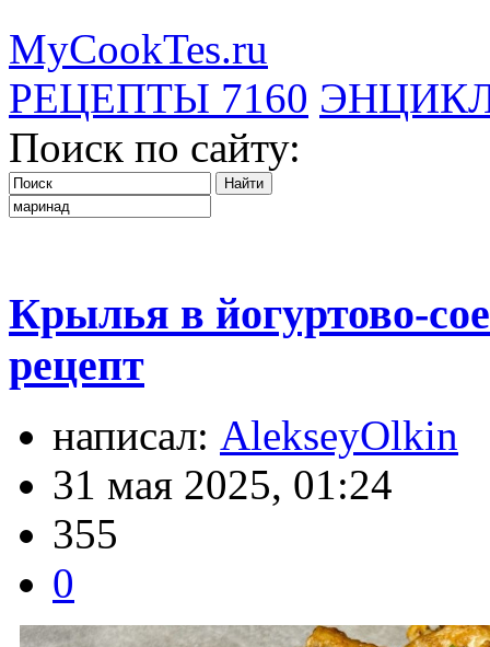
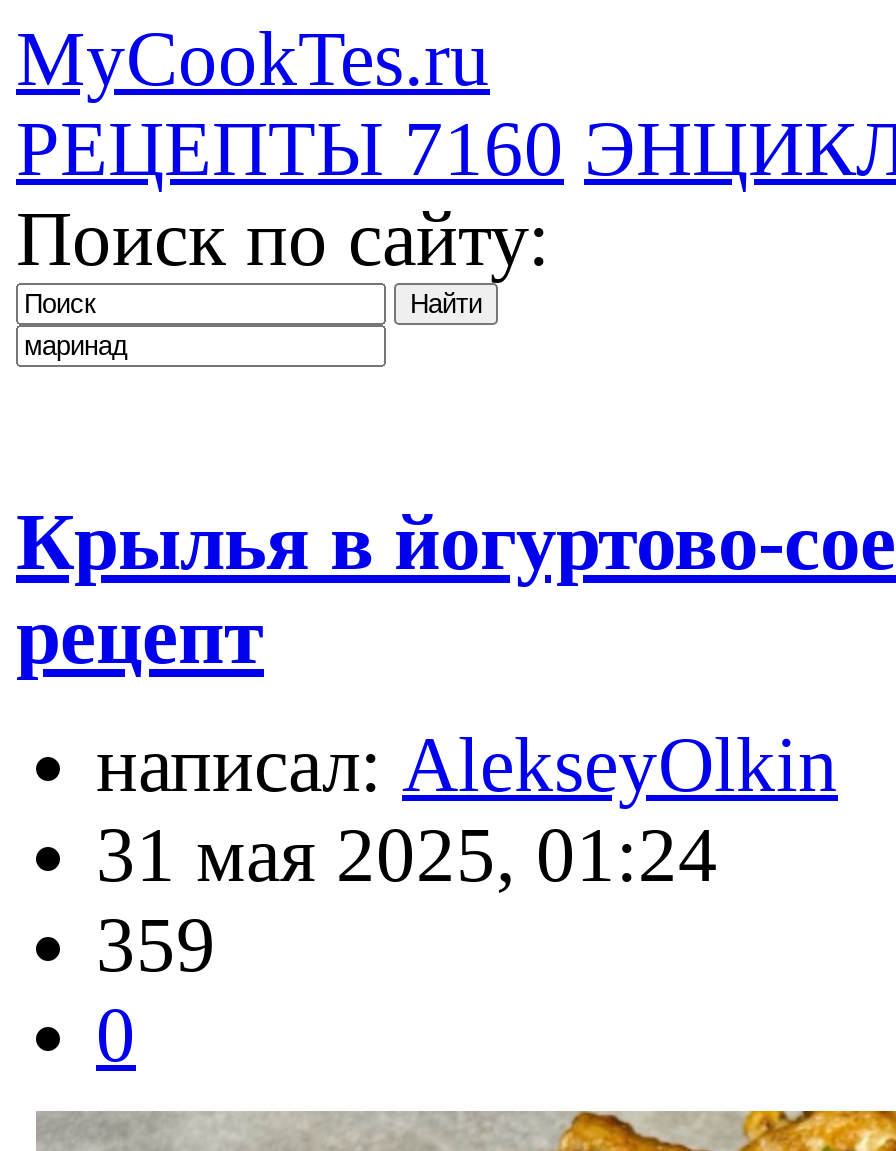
[52,511,118,558] 355 -> [96,902,216,988] 359

